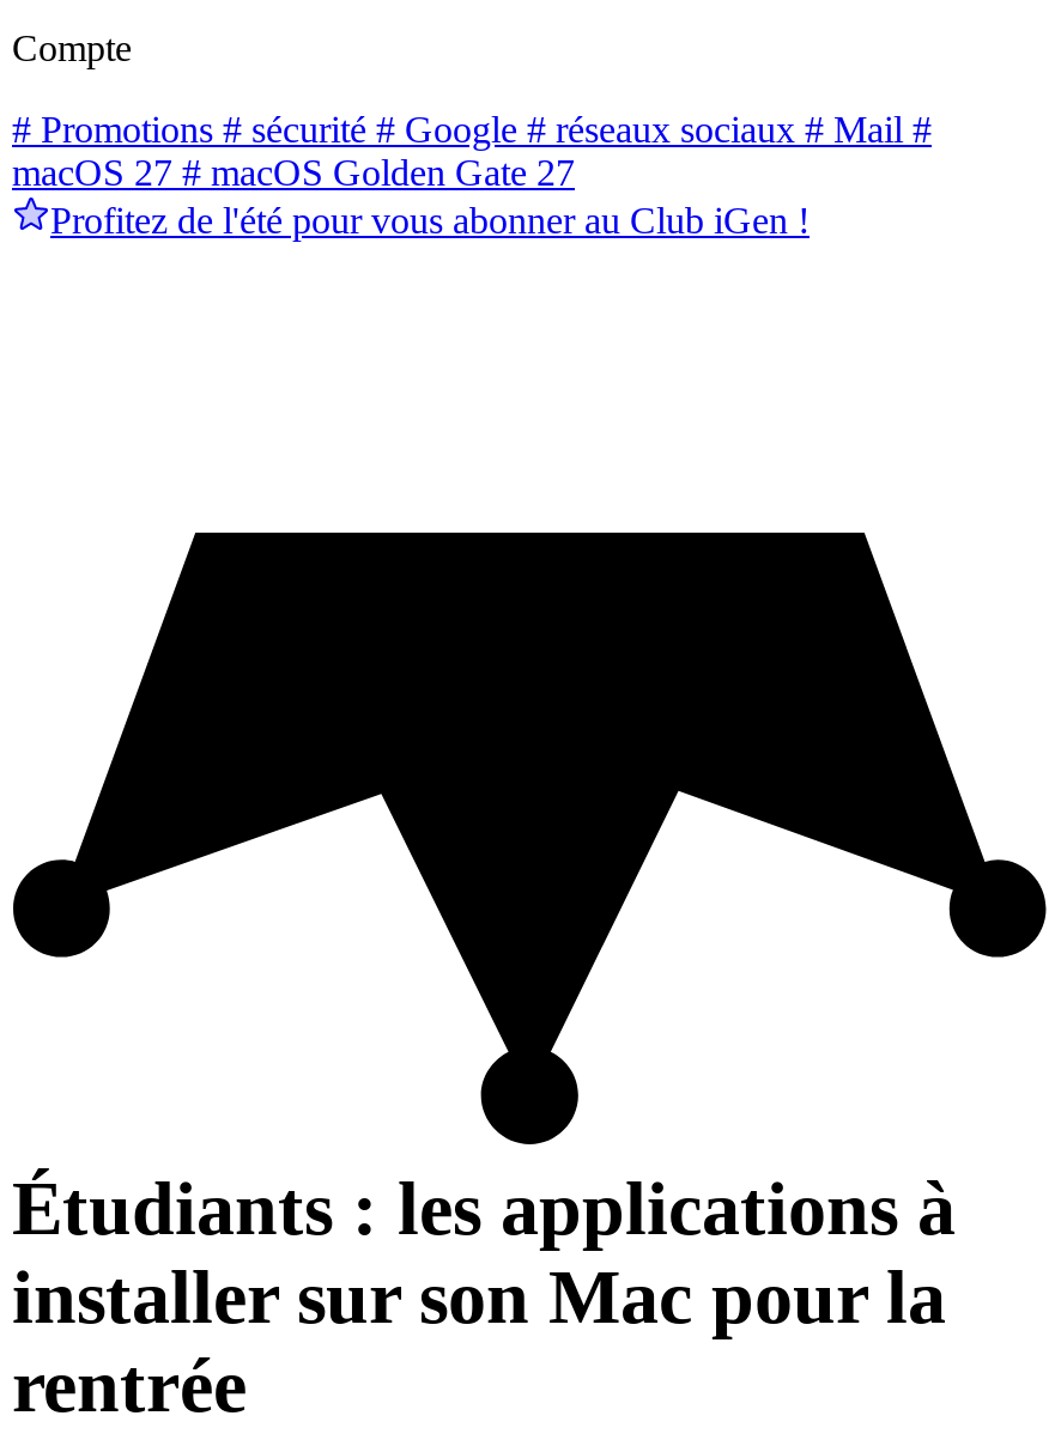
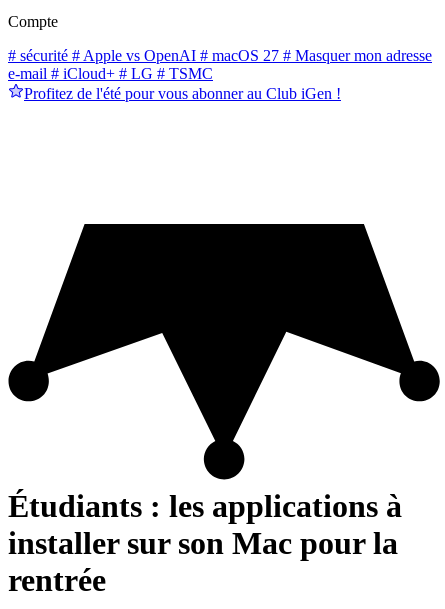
[12,108,932,192] # Promotions # sécurité # Google # réseaux sociaux # Mail # | macOS 27 # macOS Golden Gate 27 -> [8,47,432,82] # sécurité # Apple vs OpenAI # macOS 27 # Masquer mon adresse | e-mail # iCloud+ # LG # TSMC

